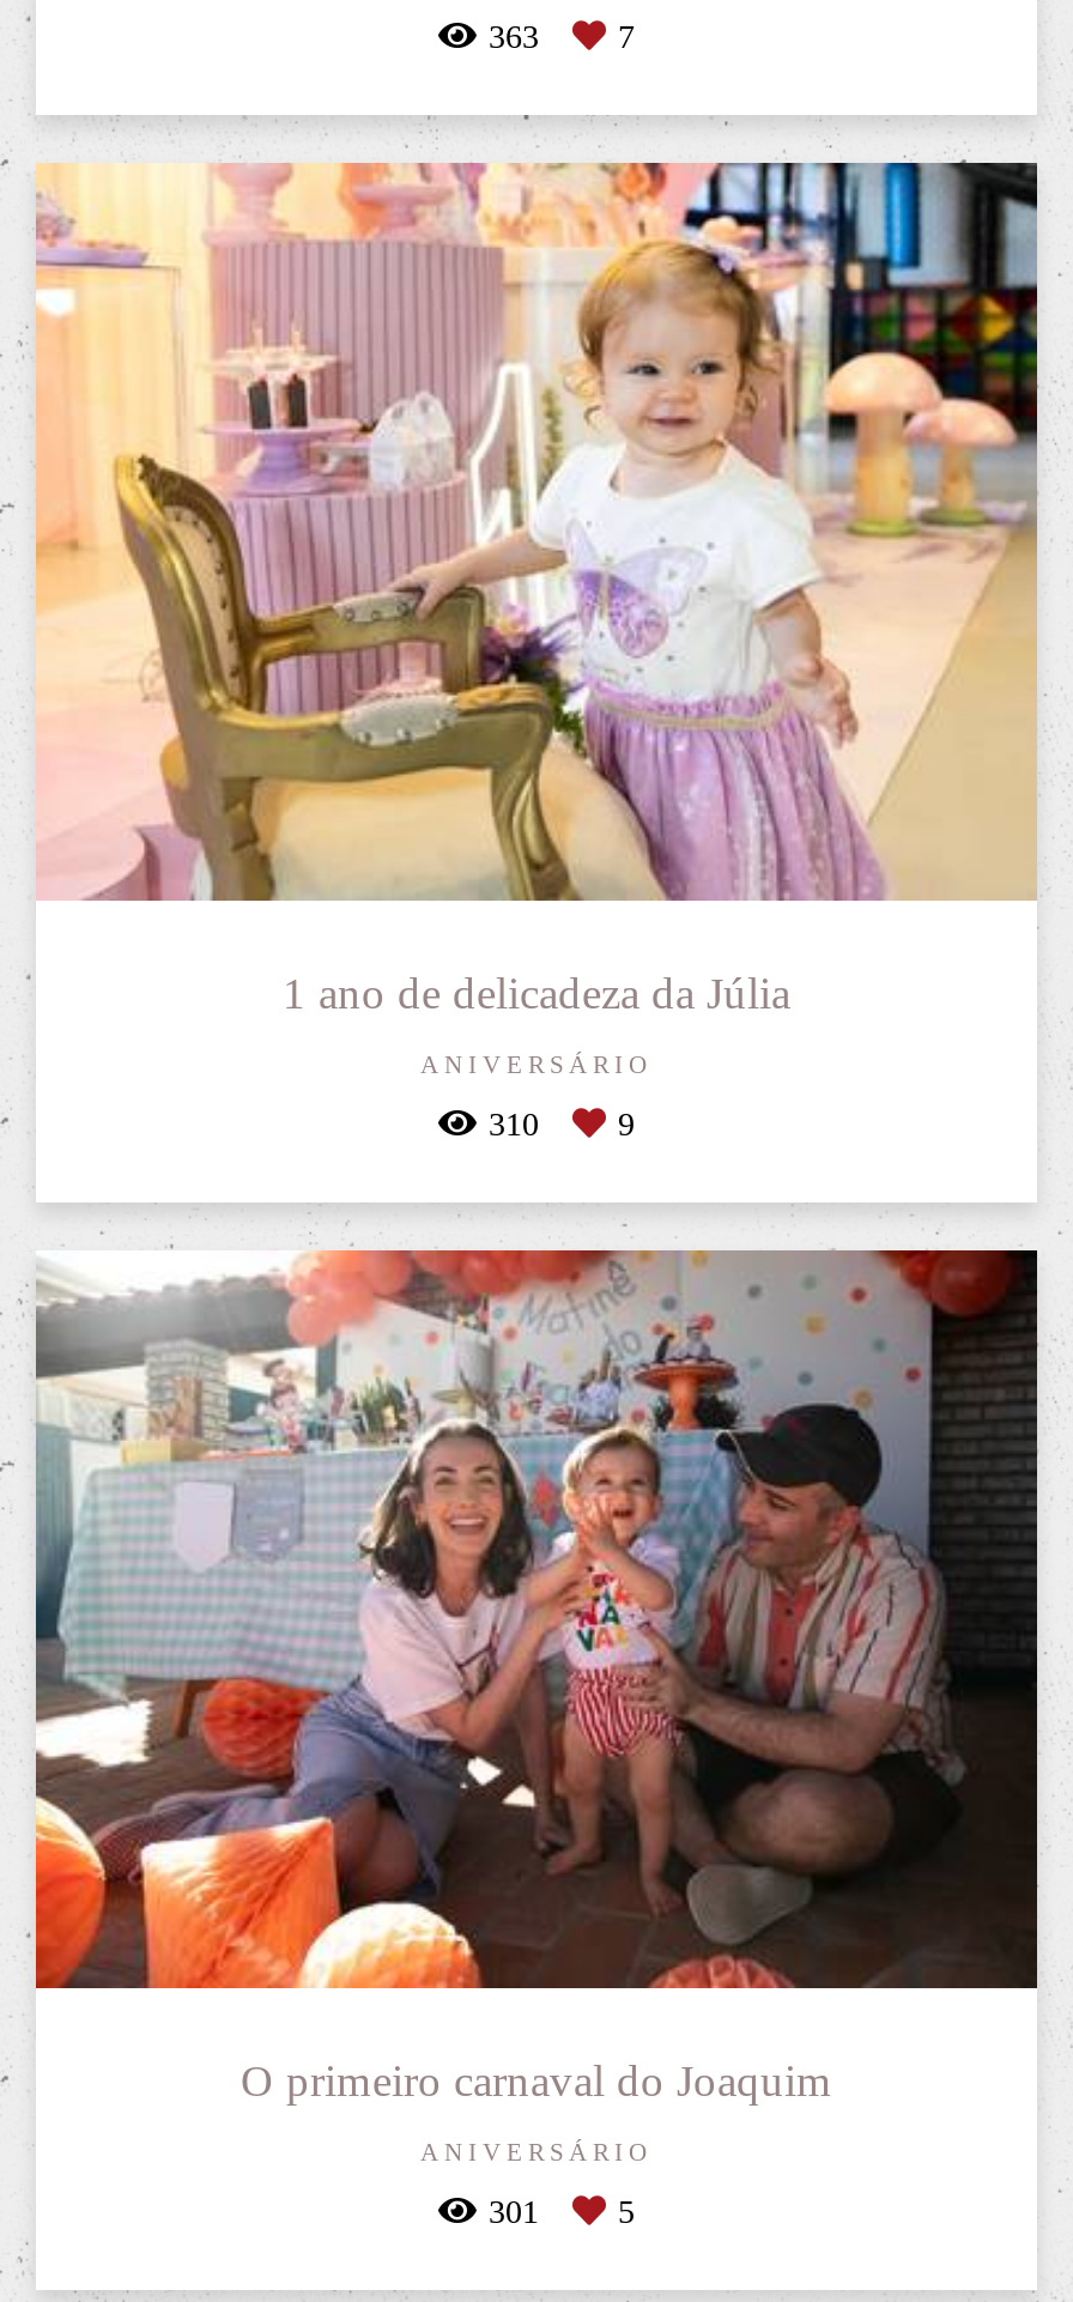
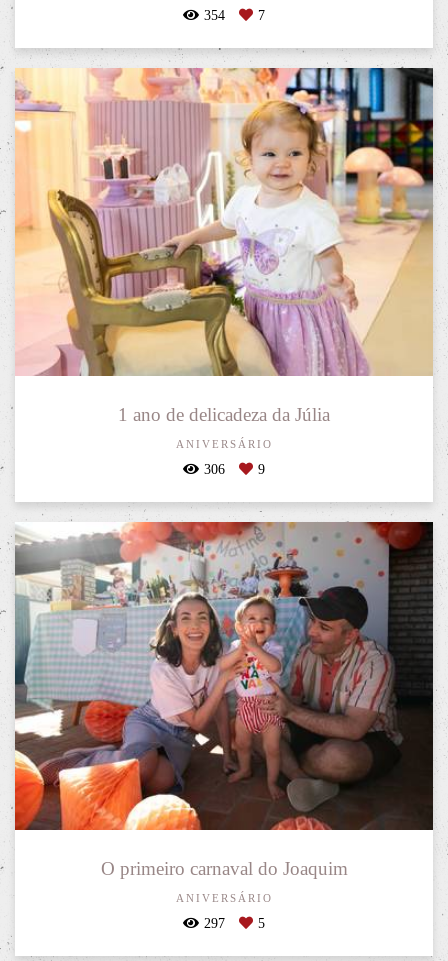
[489,19,539,55] 363 -> [204,8,225,23] 354
[489,1107,539,1143] 310 -> [204,462,225,477] 306
[489,2194,539,2230] 301 -> [204,916,225,931] 297

